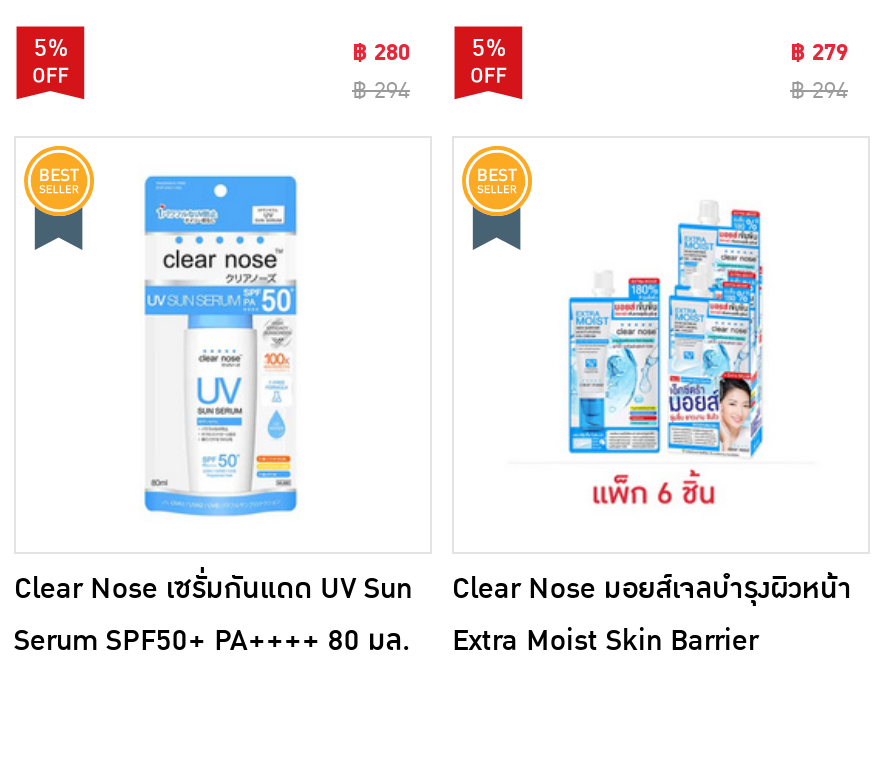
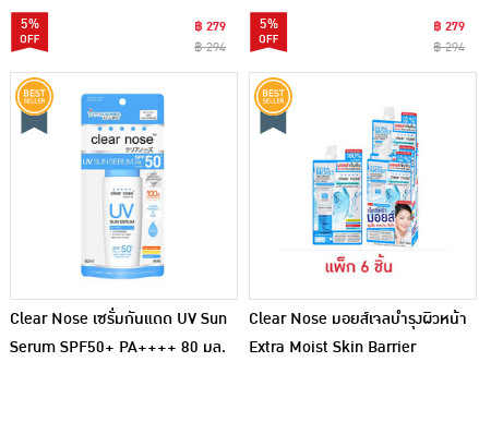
[352,36,410,70] ฿ 280 -> [194,17,226,36] ฿ 279

